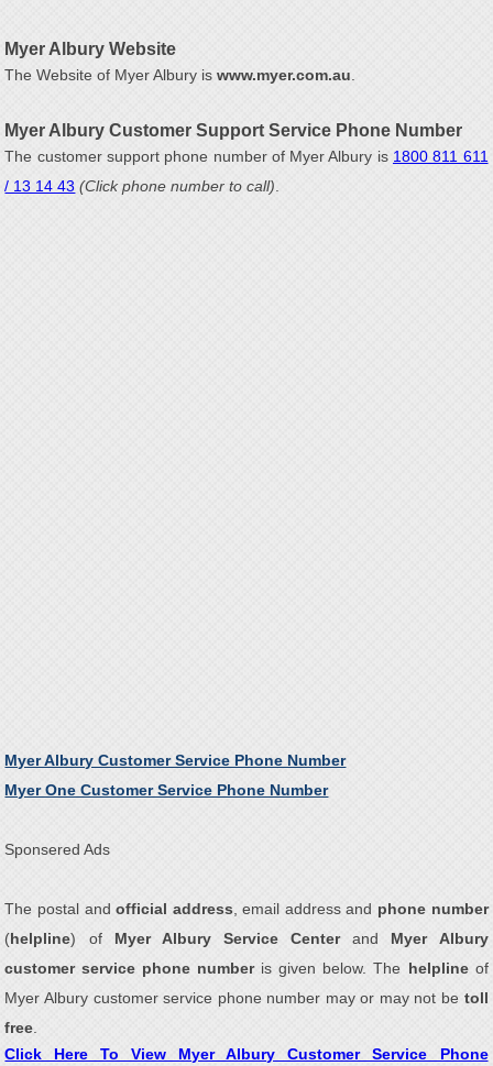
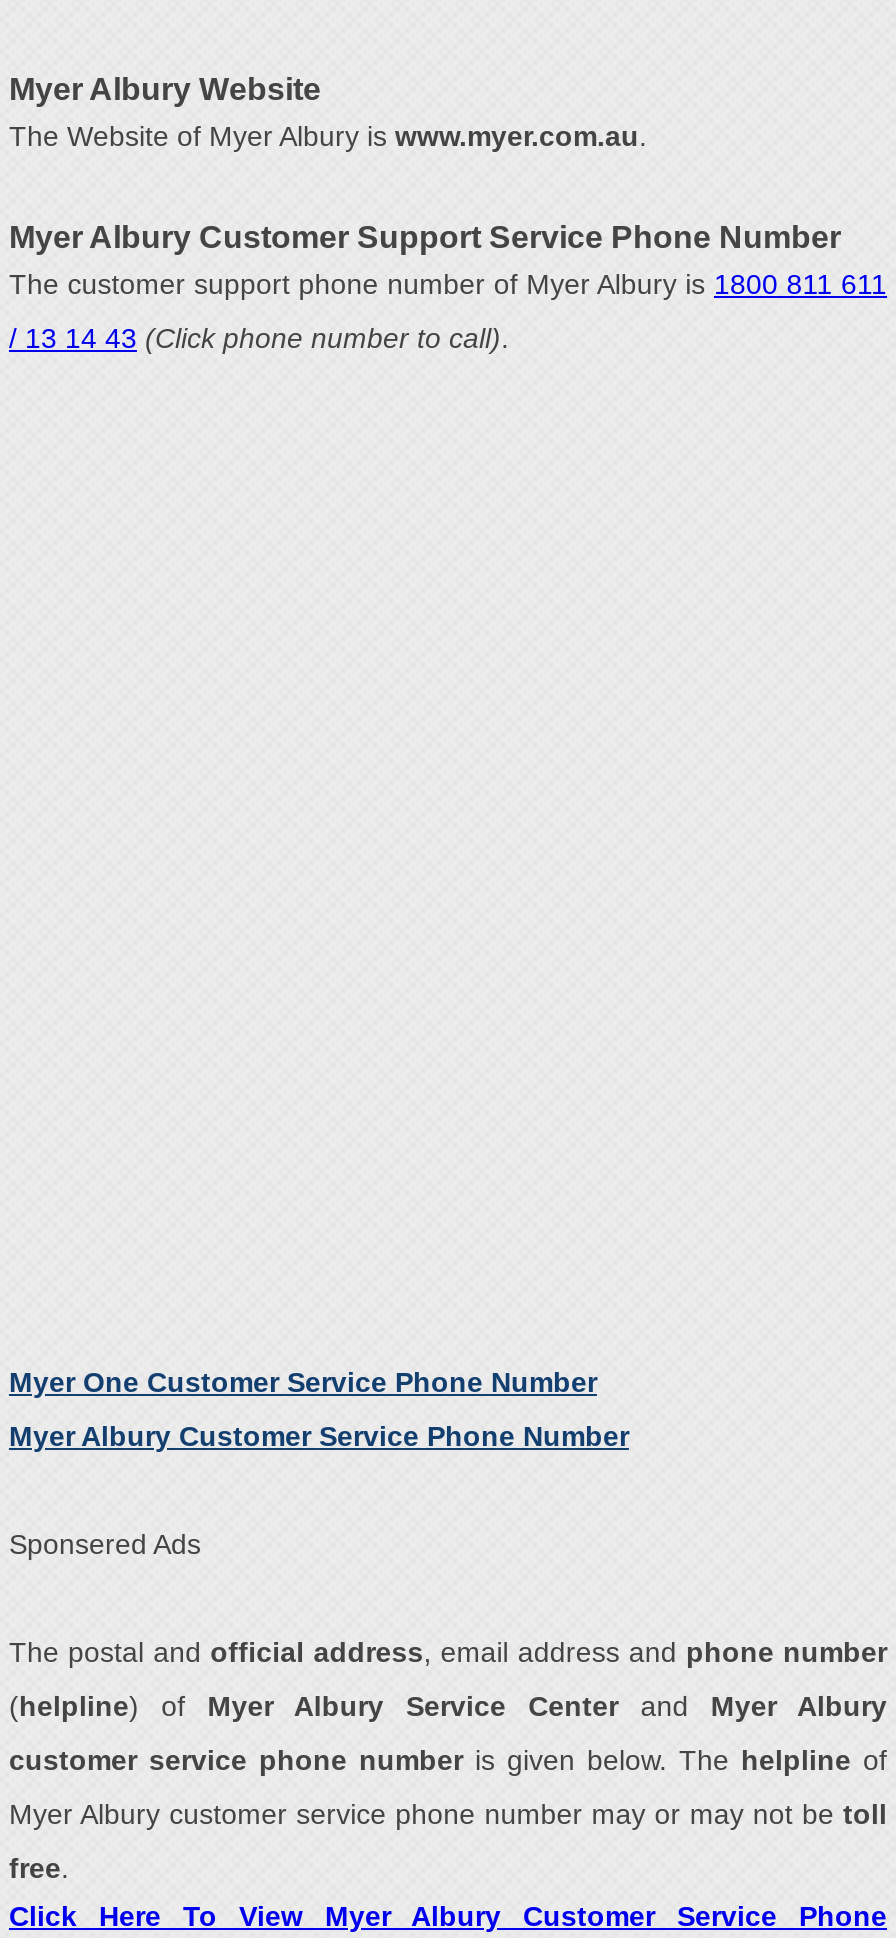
moved [5,751,346,769] -> [9,1420,629,1452]: Myer Albury Customer Service Phone Number
moved [5,781,328,799] -> [9,1366,597,1398]: Myer One Customer Service Phone Number

